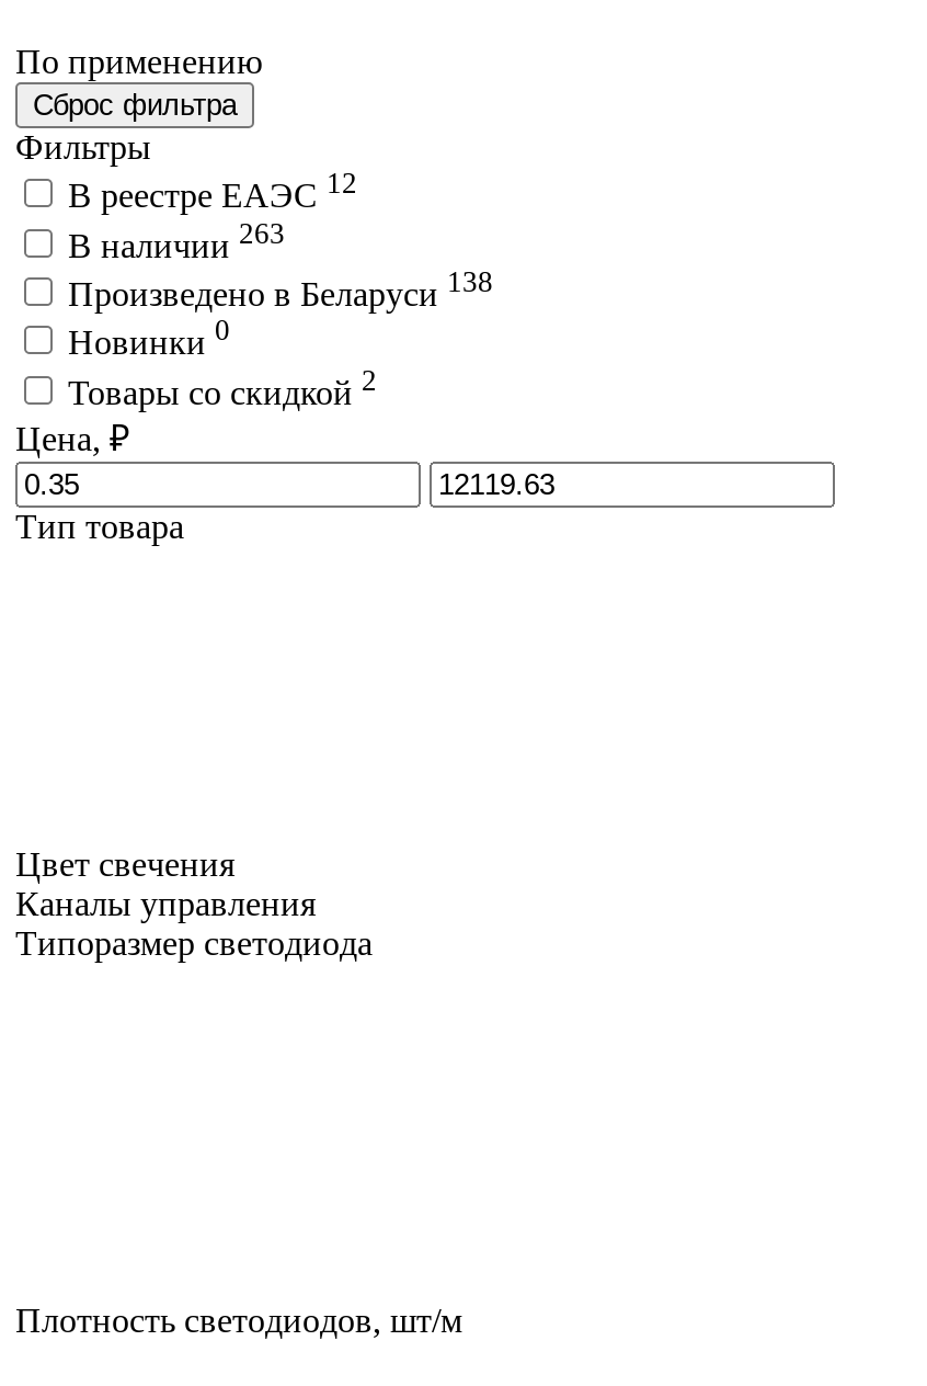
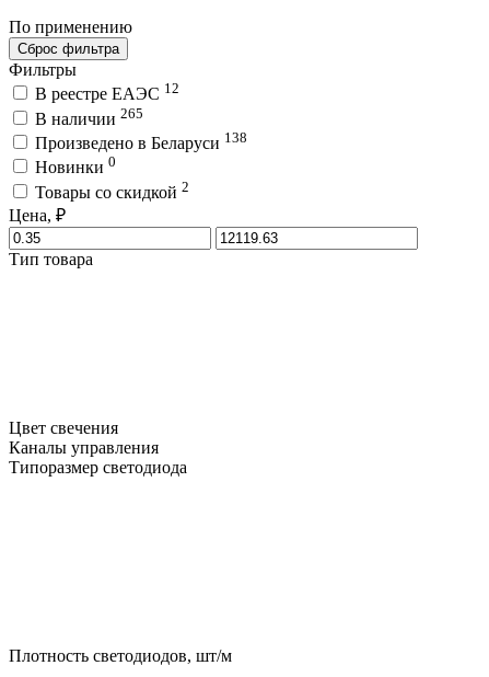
[68,216,285,263] В наличии 263 -> [35,104,143,128] В наличии 265

